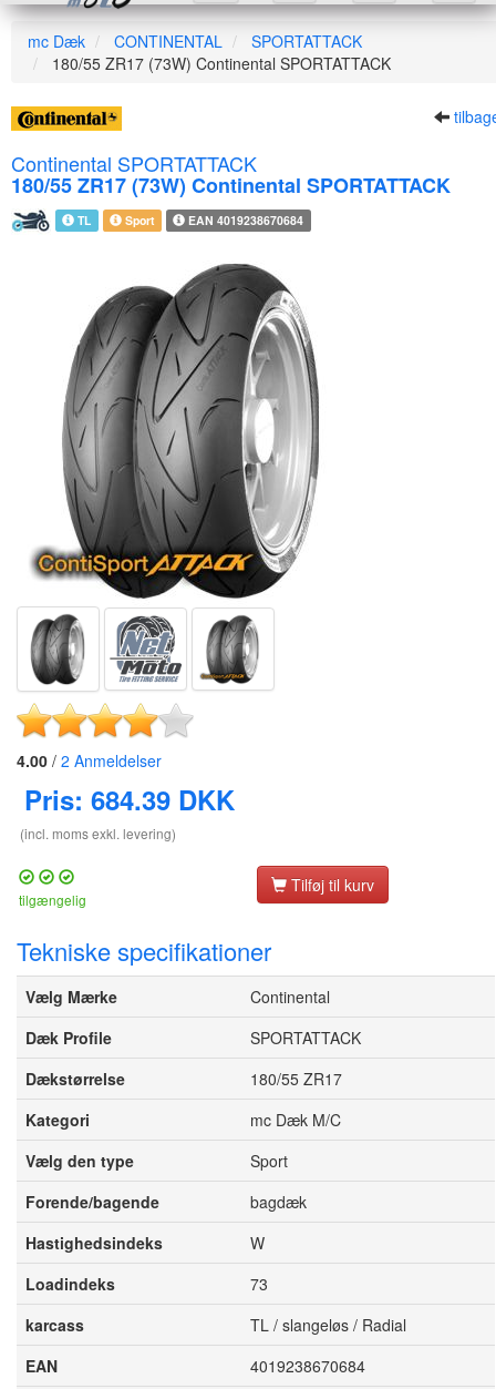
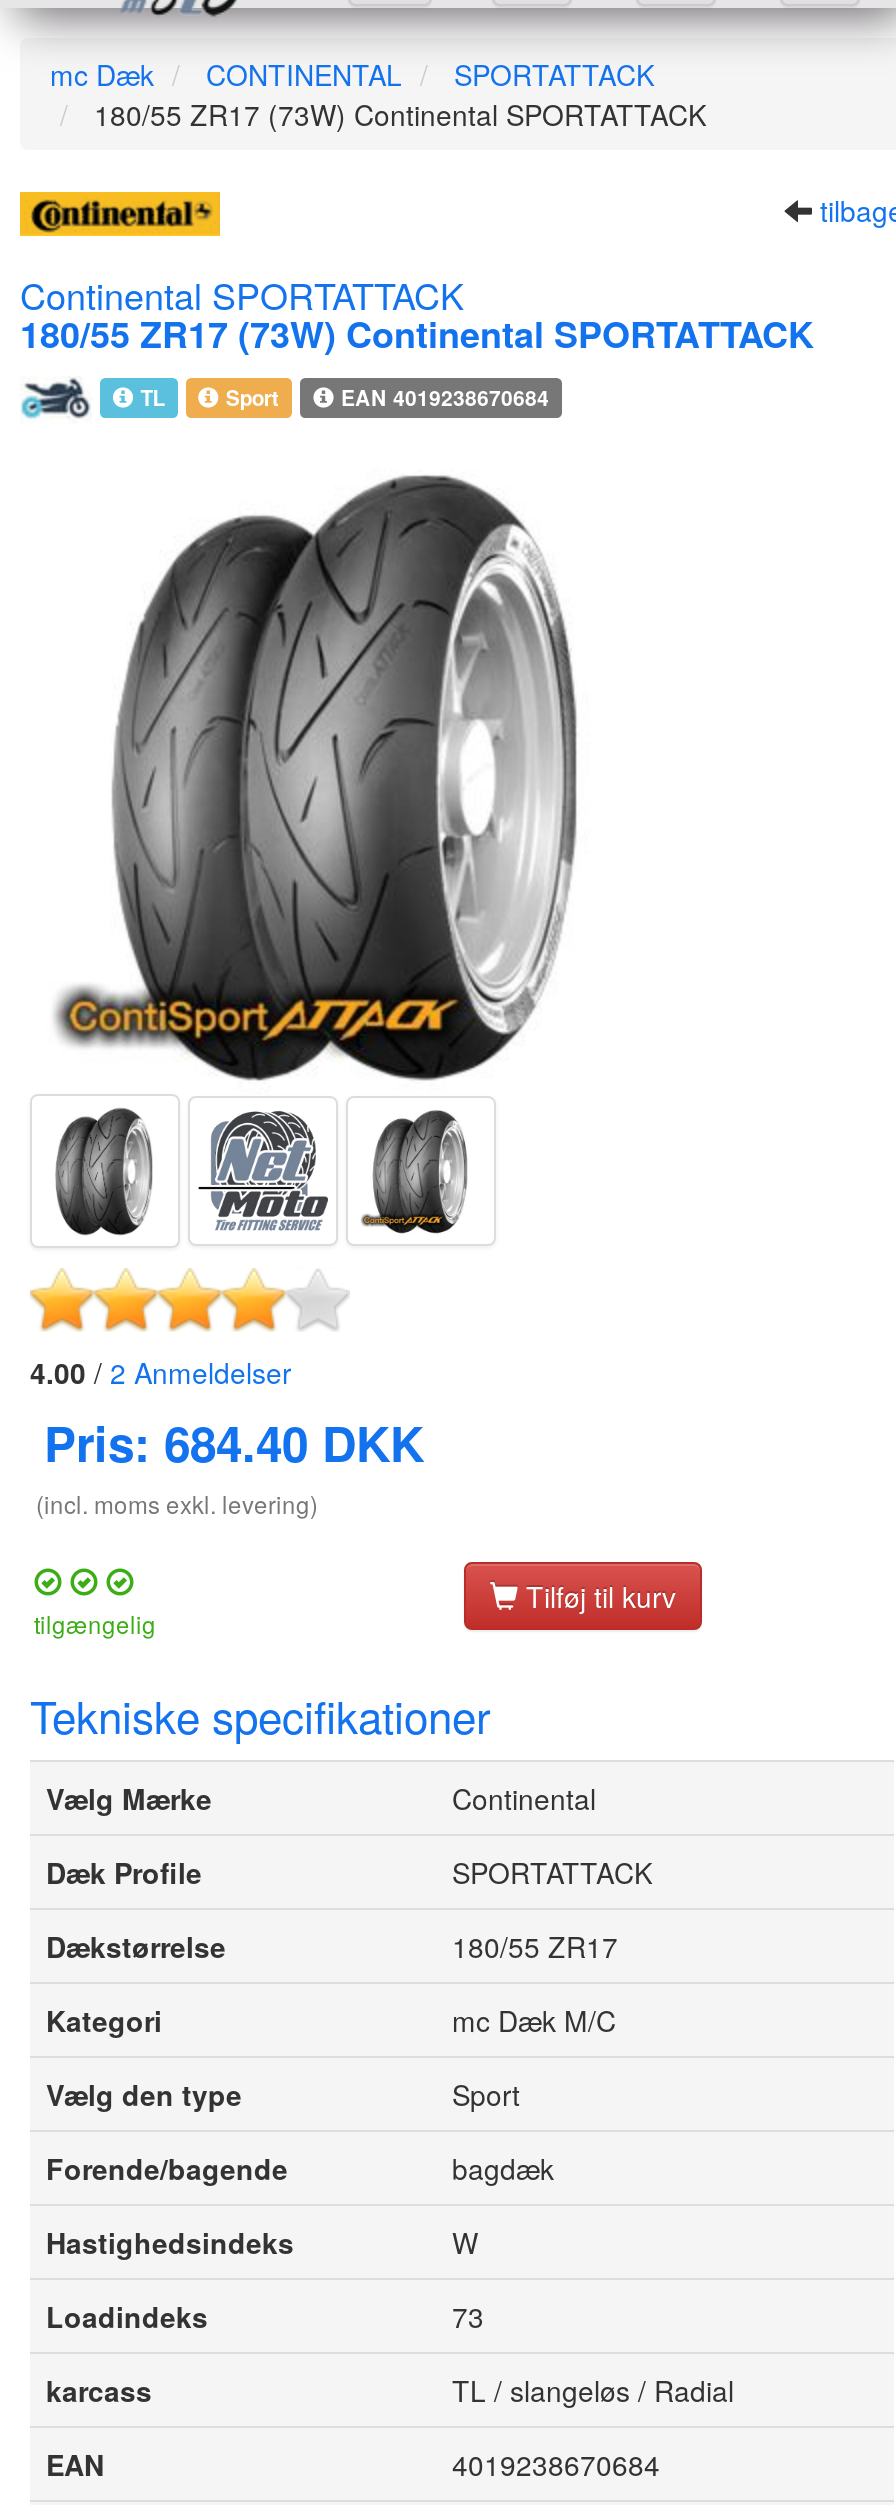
[24,780,235,818] Pris: 684.39 DKK -> [44,1407,424,1475] Pris: 684.40 DKK

